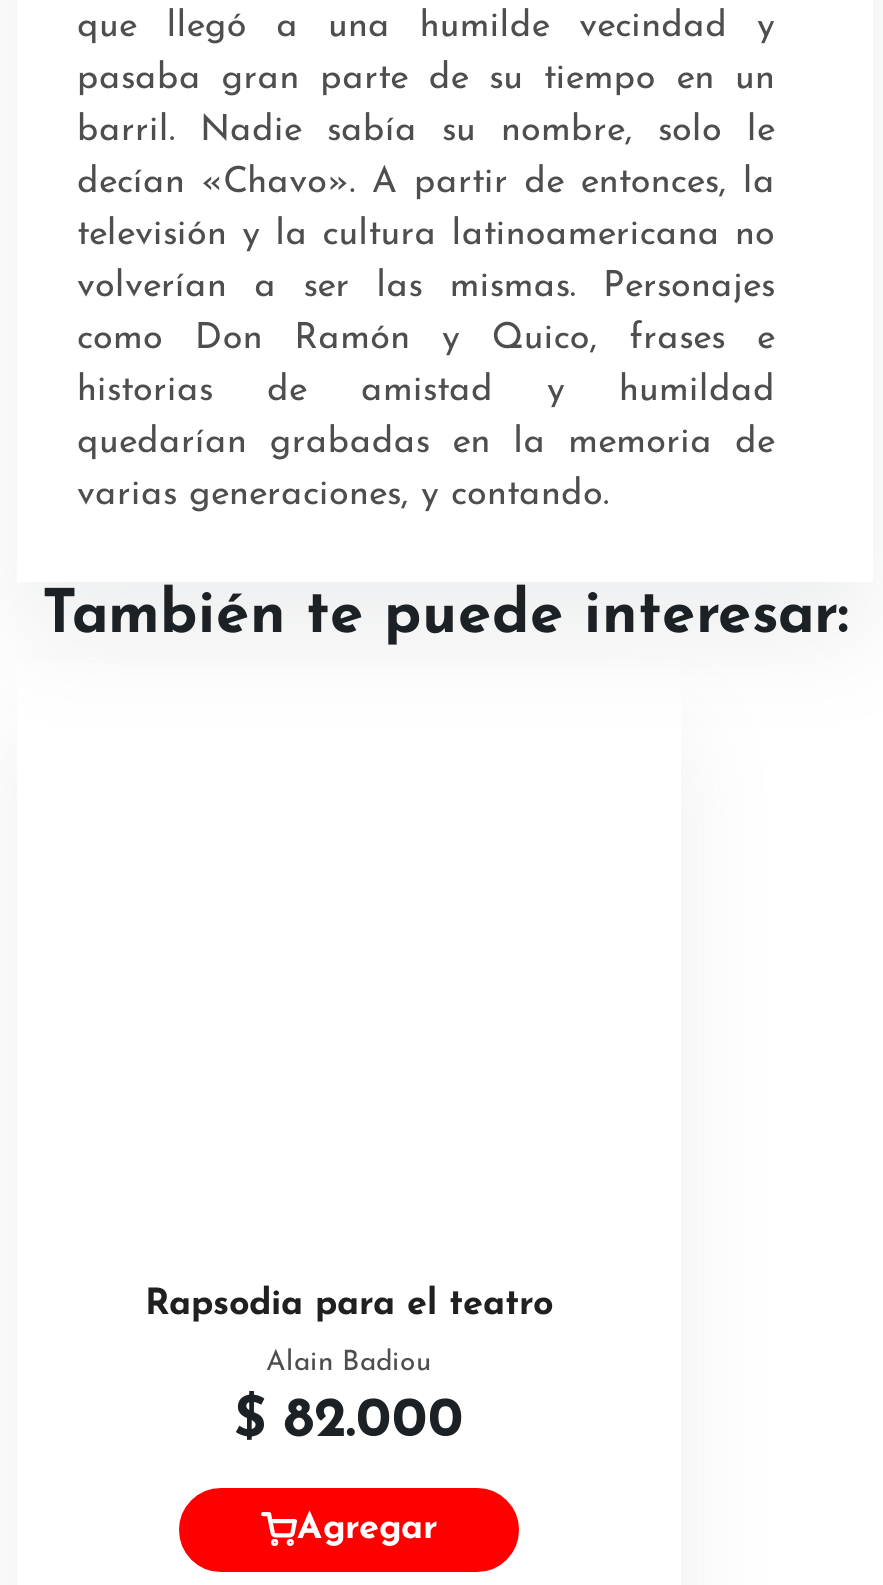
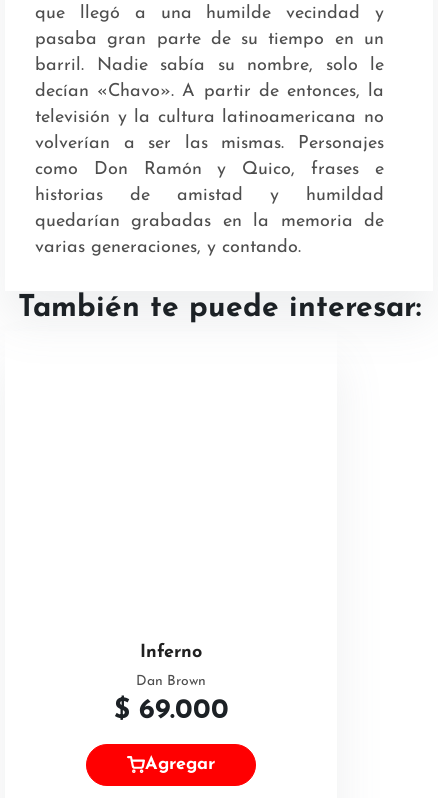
[145,1287,553,1325] Rapsodia para el teatro -> [140,643,202,662] Inferno
[234,1349,464,1451] Alain Badiou | $82.000 -> [113,674,228,725] Dan Brown | $69.000

